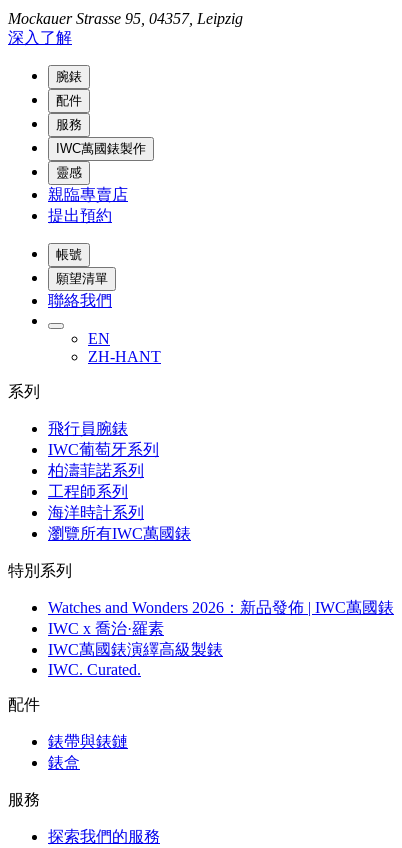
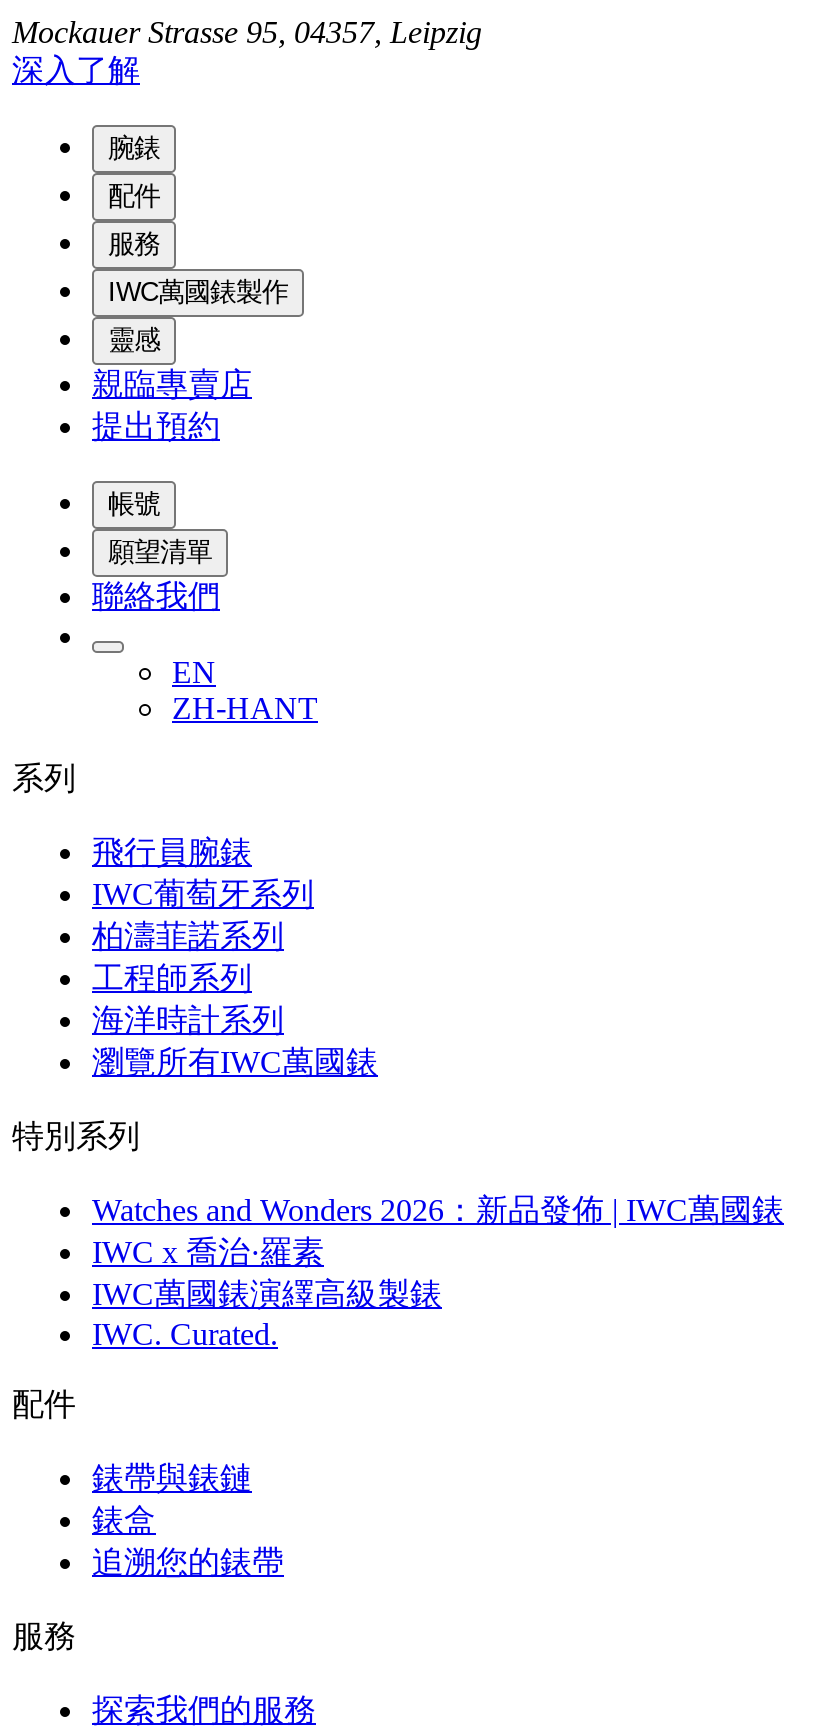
none -> [92,1545,284,1579] 追溯您的錶帶

